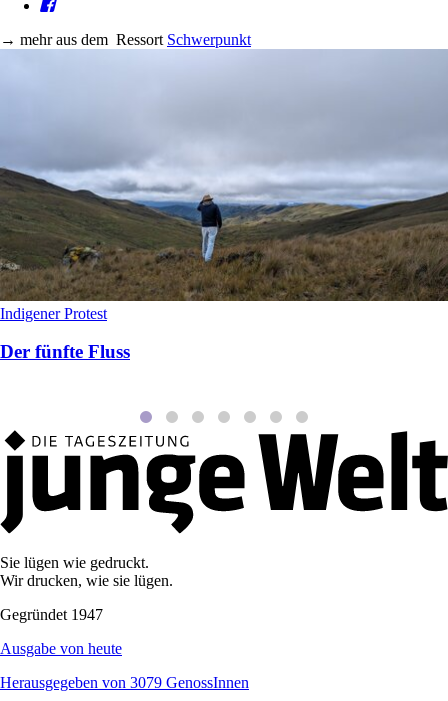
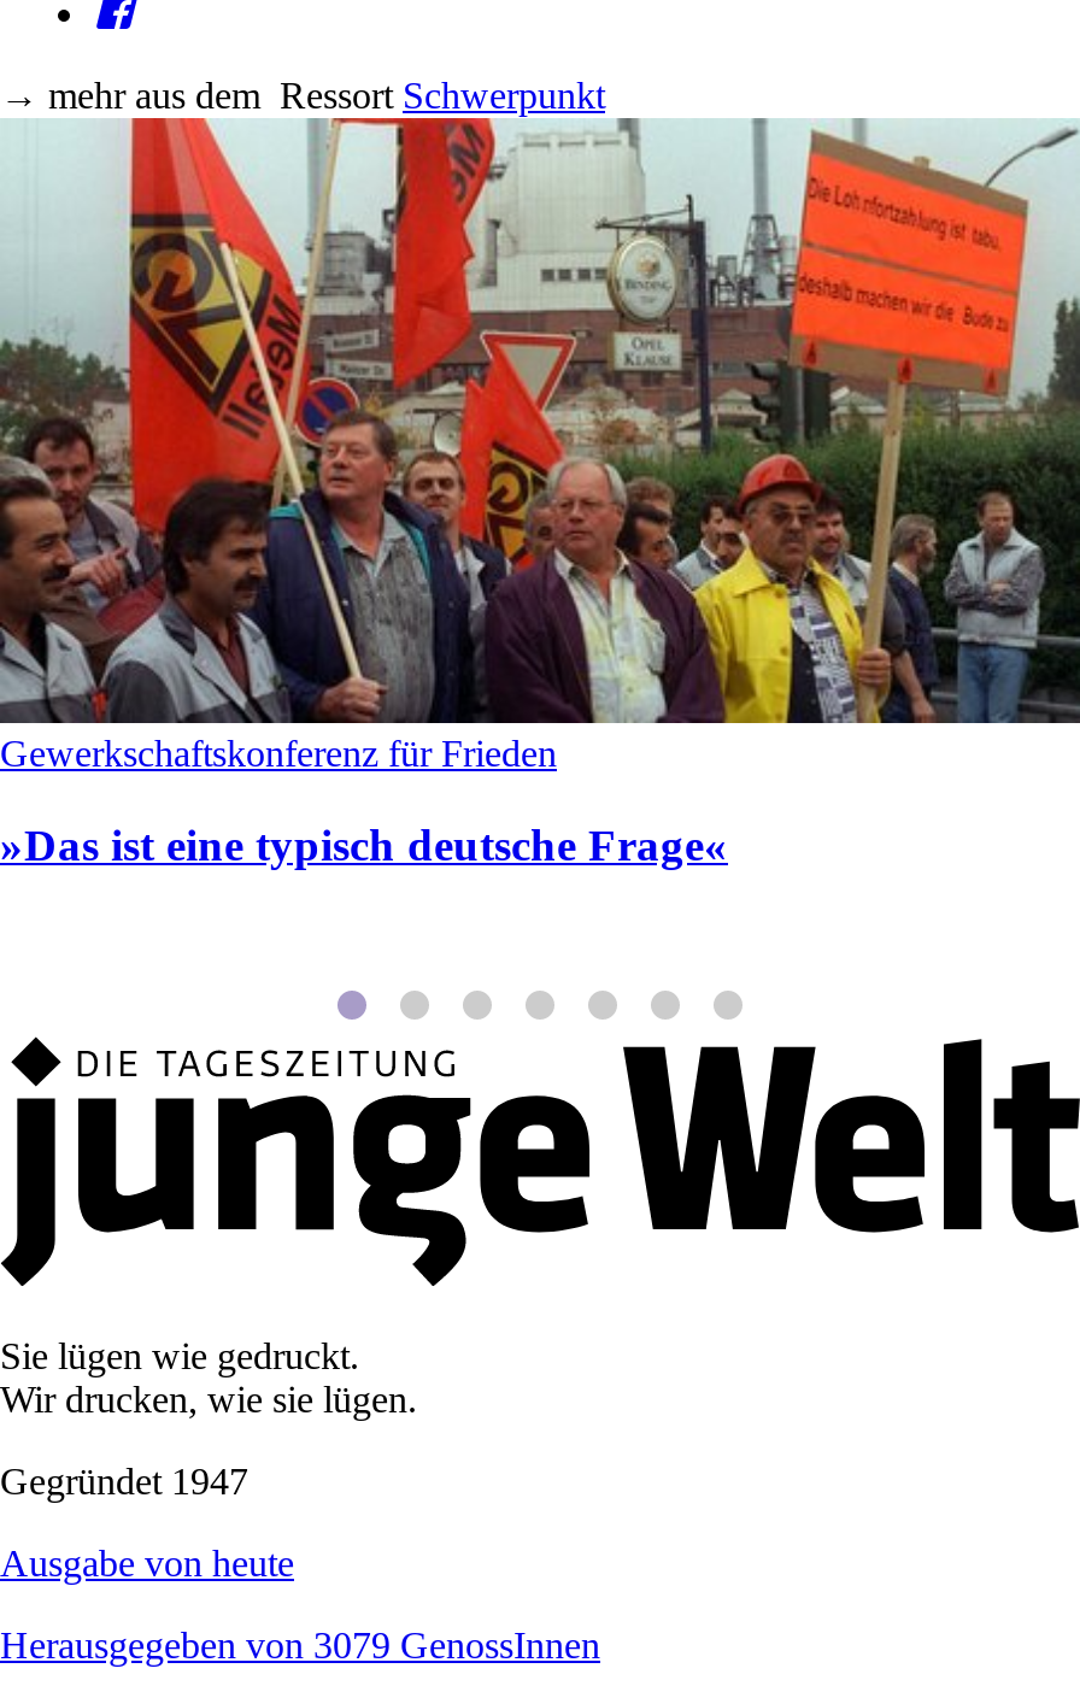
[0,50,445,322] [image] | Indigener Protest -> [0,118,1073,773] [image] | Gewerkschaftskonferenz für Frieden
[0,341,130,362] Der fünfte Fluss -> [0,820,728,871] »Das ist eine typisch deutsche Frage«

